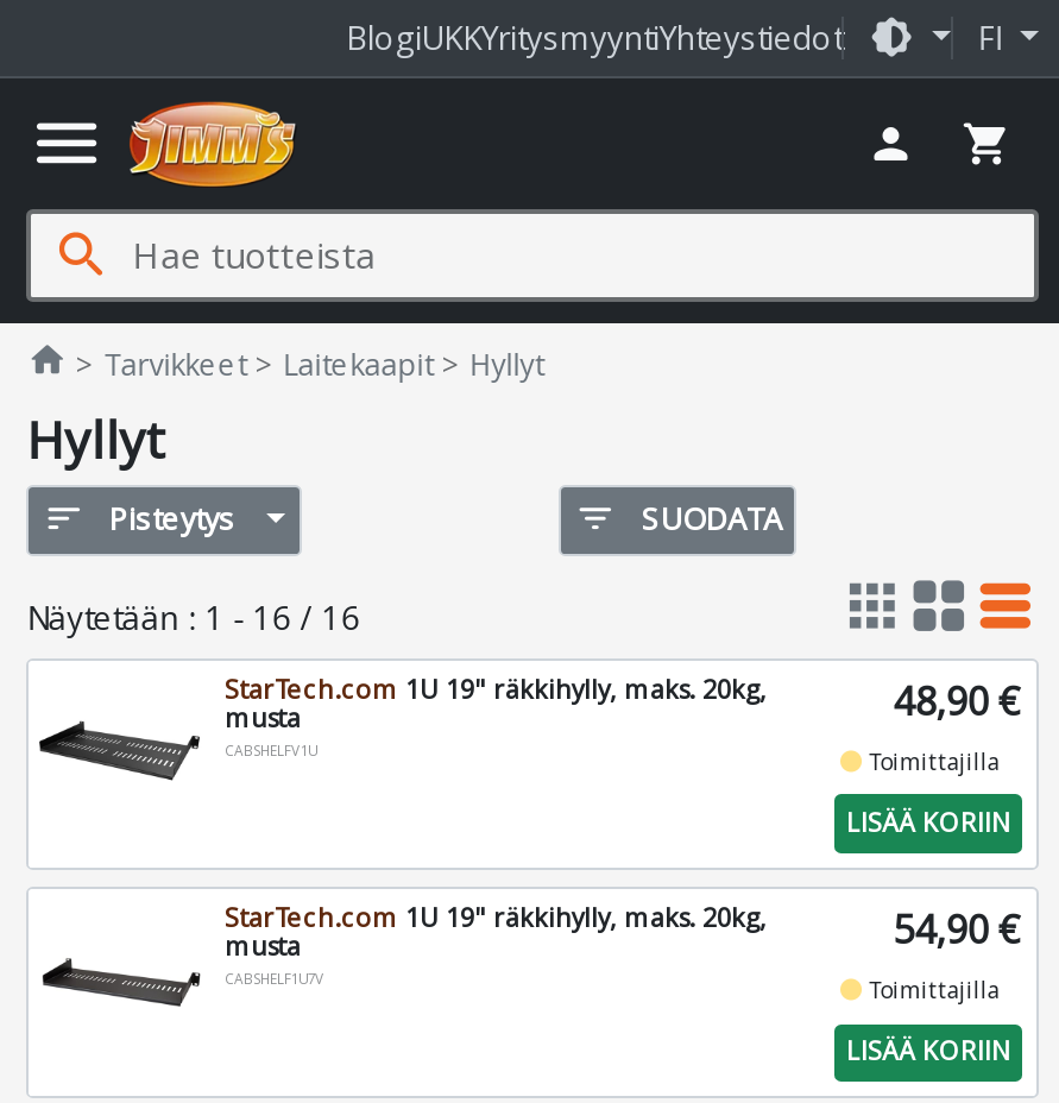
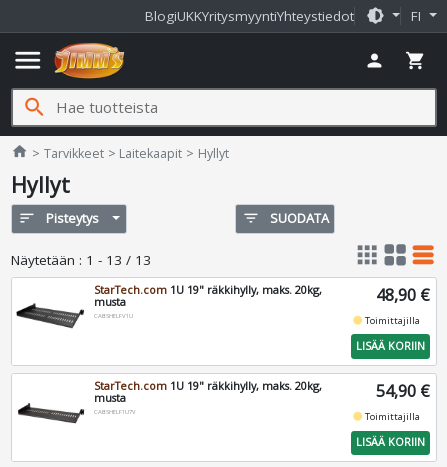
[27,597,359,639] Näytetään: 1 - 16 / 16 -> [11,251,151,269] Näytetään: 1 - 13 / 13

